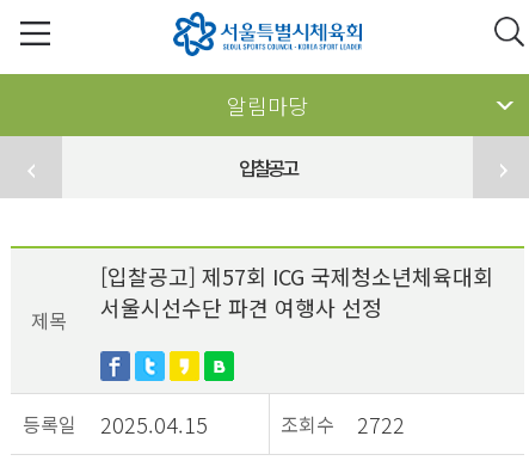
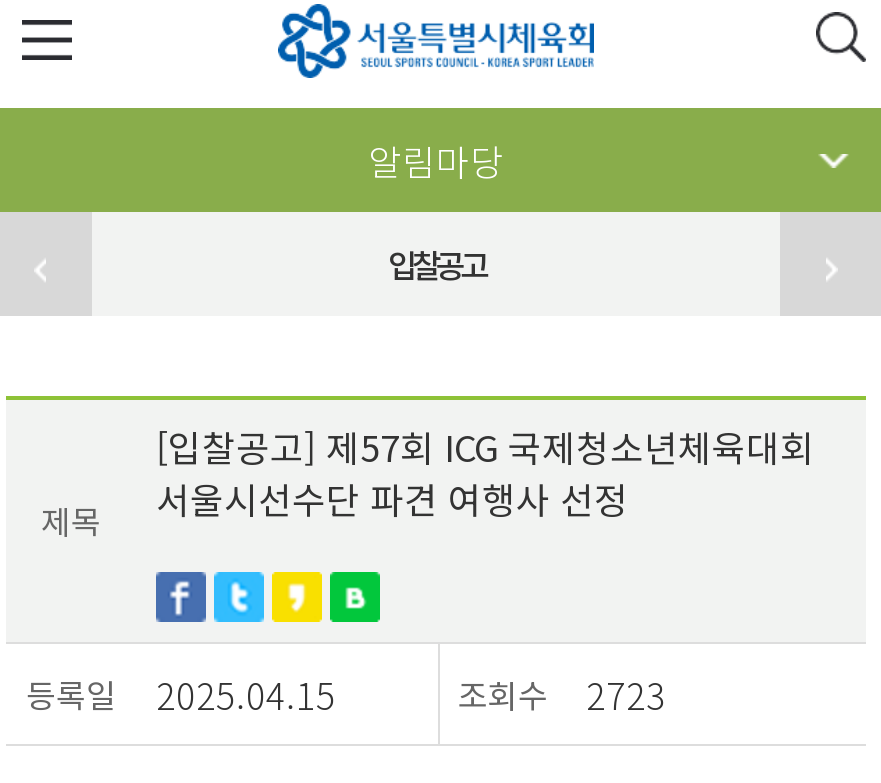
[281,409,405,440] 조회수 2722 -> [458,668,666,720] 조회수 2723

